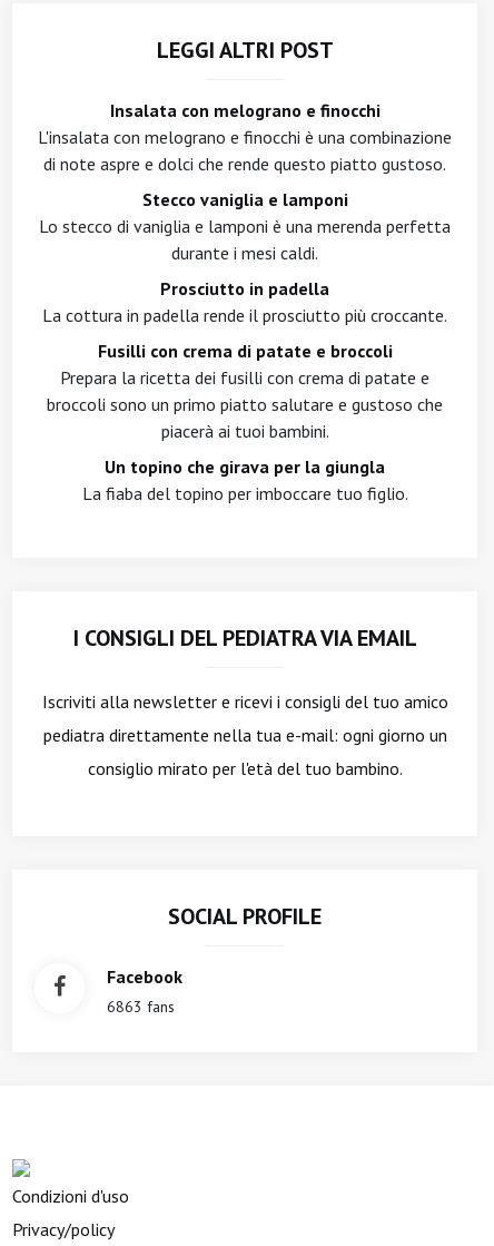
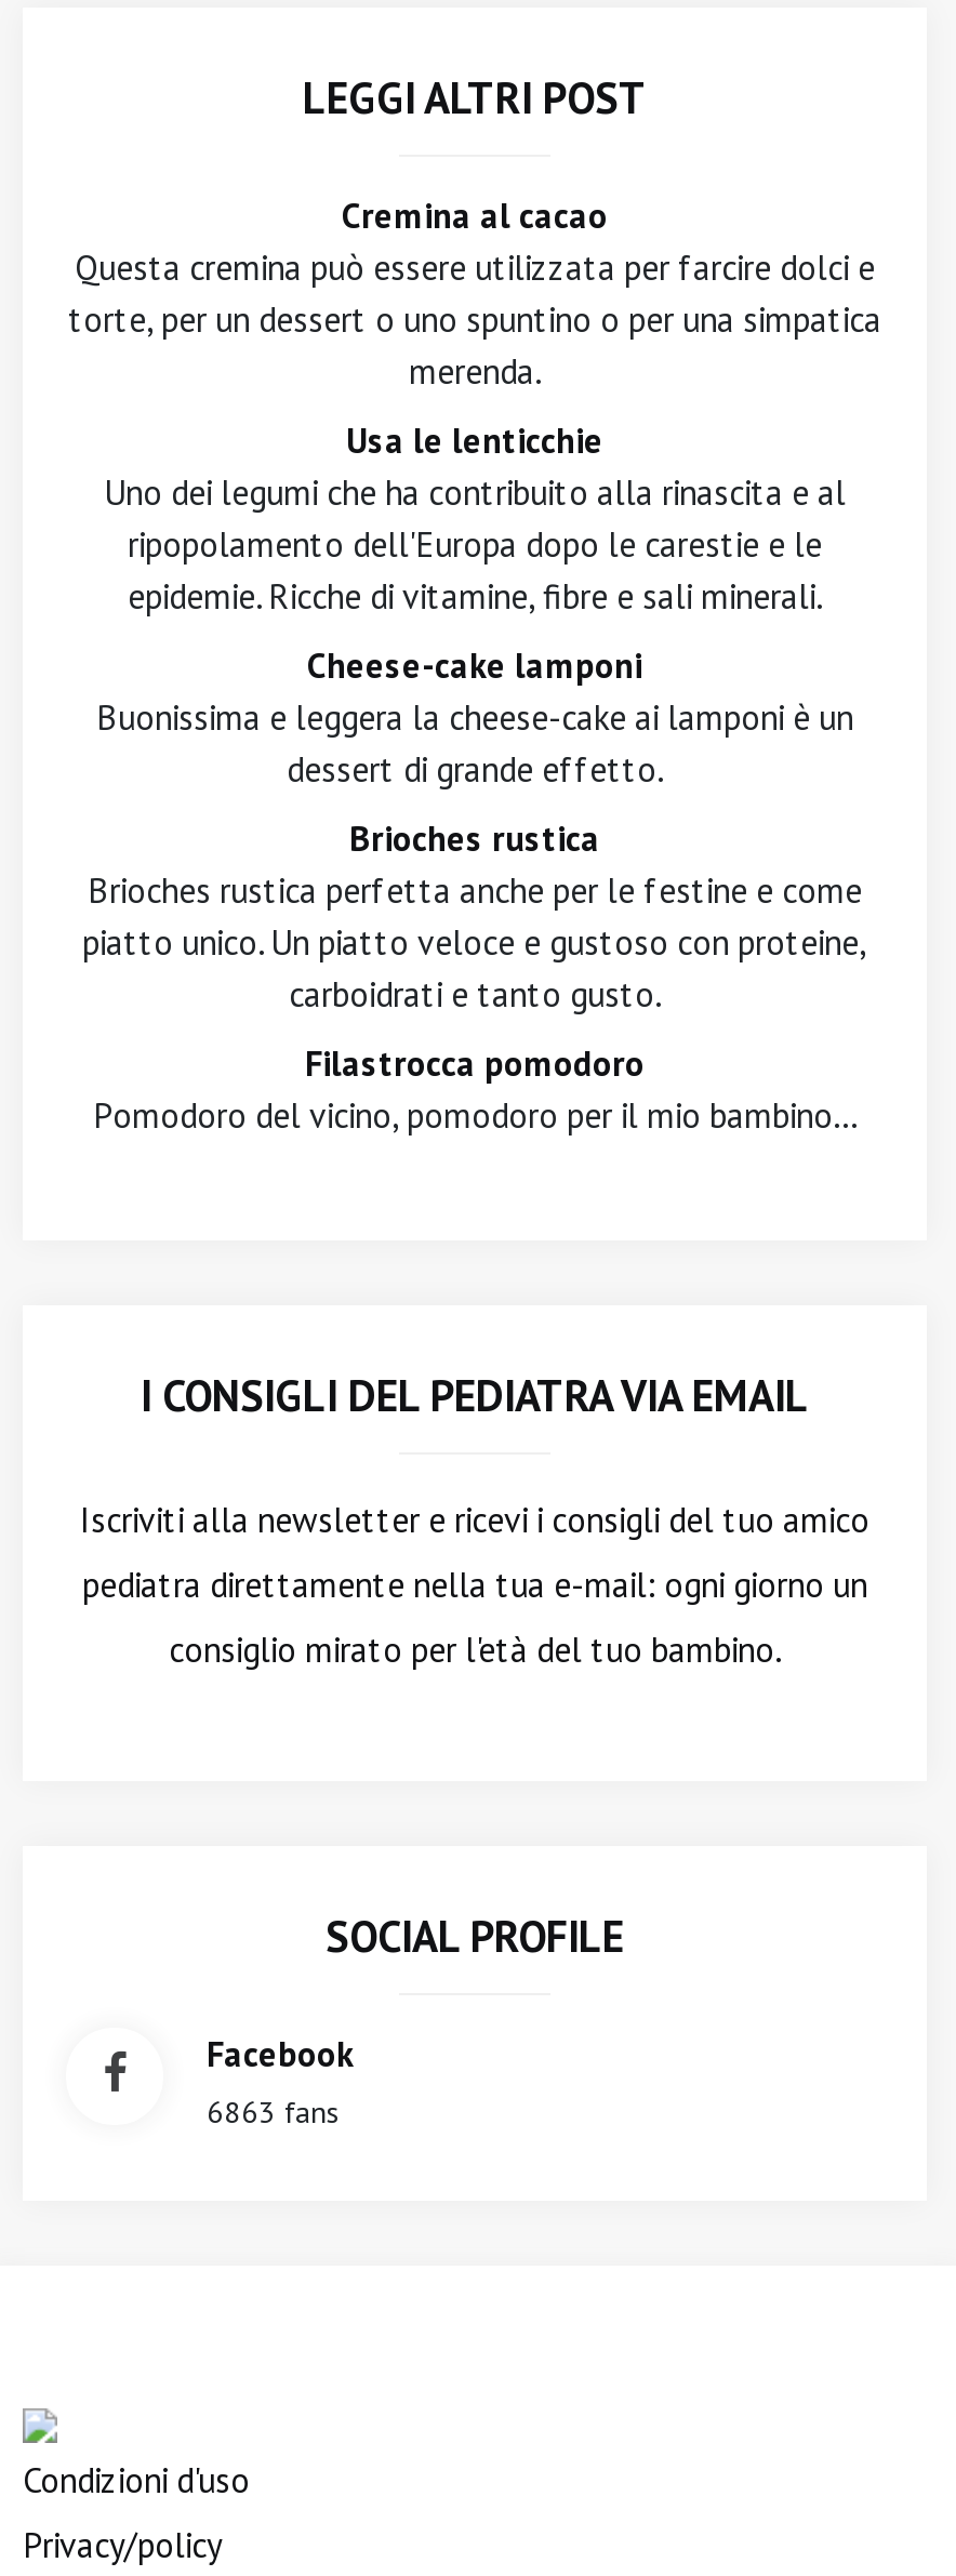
[38,99,452,175] Insalata con melograno e finocchi | L'insalata con melograno e finocchi è una combinazione | di note aspre e dolci che rende questo piatto gustoso. -> [68,194,881,393] Cremina al cacao | Questa cremina può essere utilizzata per farcire dolci e | torte, per un dessert o uno spuntino o per una simpatica | merenda.
[39,188,451,264] Stecco vaniglia e lamponi | Lo stecco di vaniglia e lamponi è una merenda perfetta | durante i mesi caldi. -> [104,419,846,618] Usa le lenticchie | Uno dei legumi che ha contribuito alla rinascita e al | ripopolamento dell'Europa dopo le carestie e le | epidemie. Ricche di vitamine, fibre e sali minerali.
[42,277,447,326] Prosciutto in padella | La cottura in padella rende il prosciutto più croccante. -> [96,643,853,791] Cheese-cake lamponi | Buonissima e leggera la cheese-cake ai lamponi è un | dessert di grande effetto.
[47,340,443,442] Fusilli con crema di patate e broccoli | Prepara la ricetta dei fusilli con crema di patate e | broccoli sono un primo piatto salutare e gustoso che | piacerà ai tuoi bambini. -> [82,816,867,1015] Brioches rustica | Brioches rustica perfetta anche per le festine e come | piatto unico. Un piatto veloce e gustoso con proteine, | carboidrati e tanto gusto.
[82,455,408,504] Un topino che girava per la giungla | La fiaba del topino per imboccare tuo figlio. -> [93,1041,857,1137] Filastrocca pomodoro | Pomodoro del vicino, pomodoro per il mio bambino...

